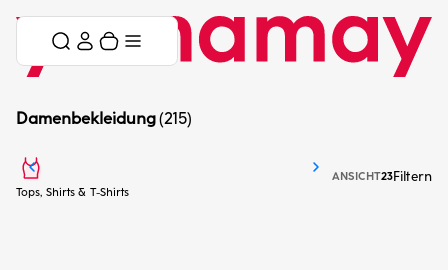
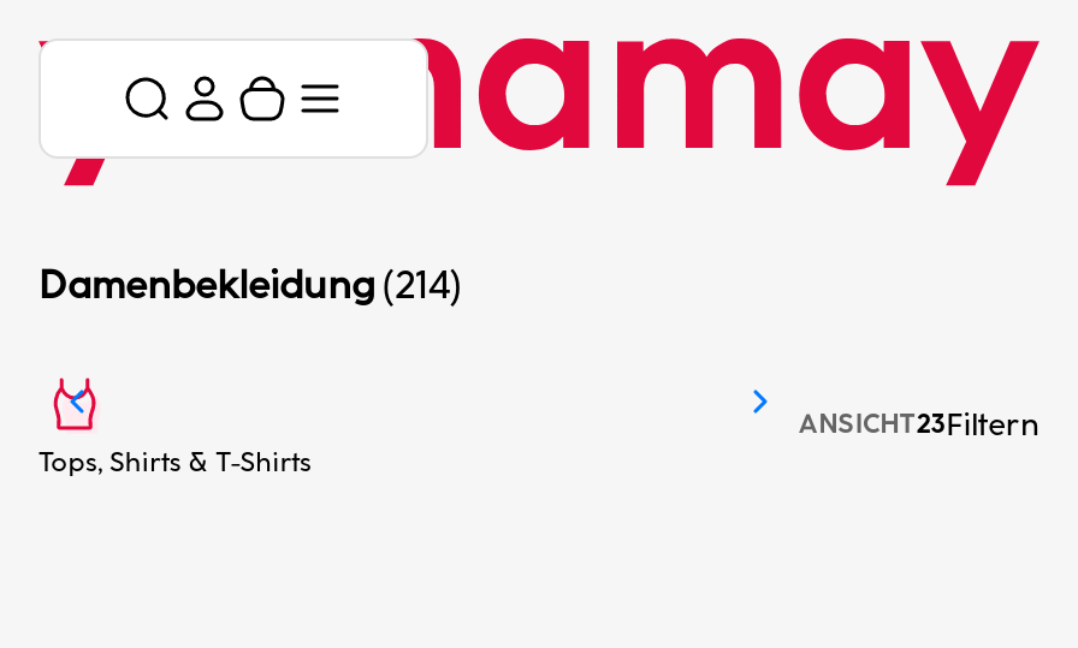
[16,109,192,128] Damenbekleidung (215) -> [38,262,462,308] Damenbekleidung (214)

